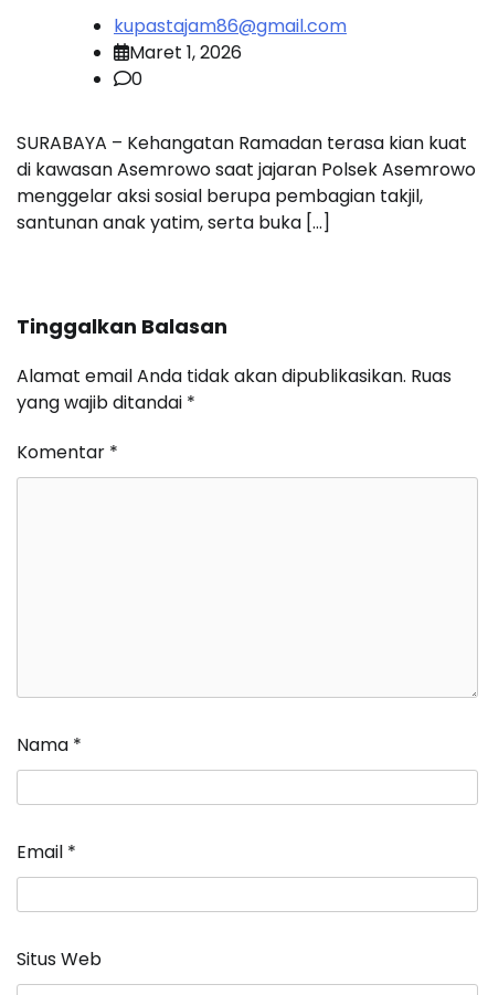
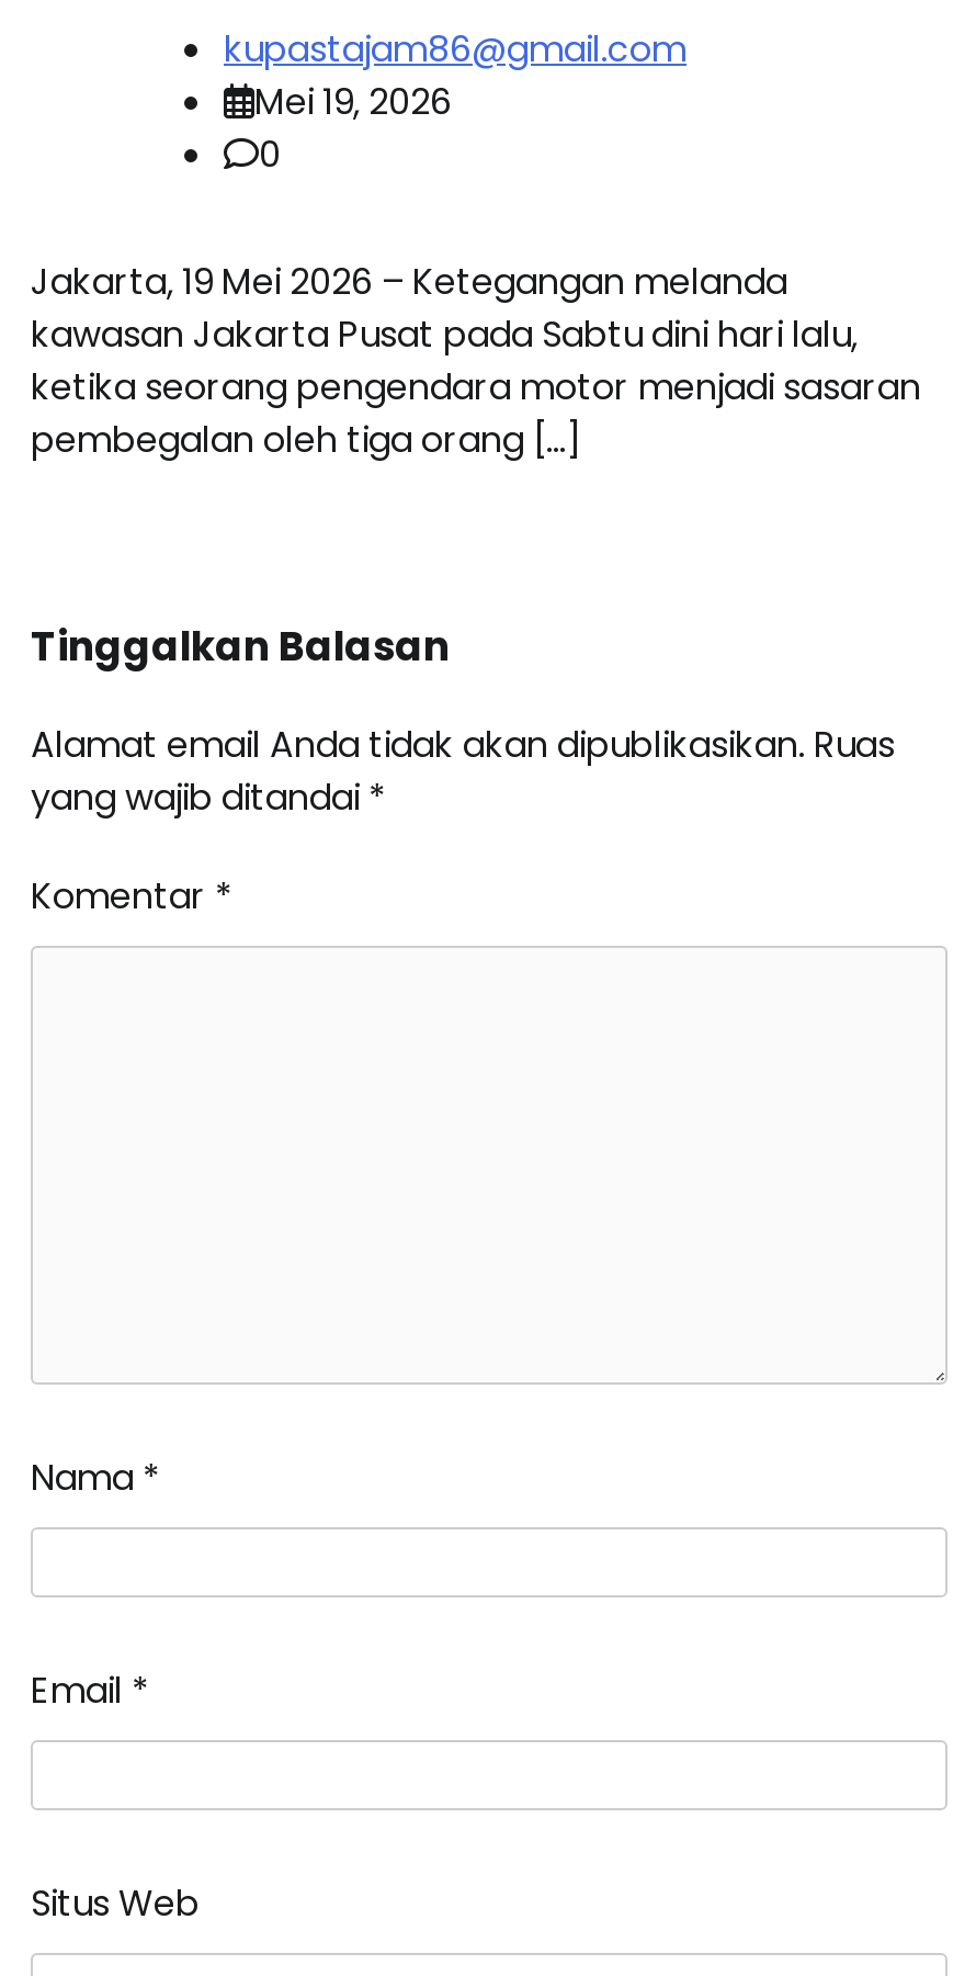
[129,39,242,65] Maret 1, 2026 -> [254,77,452,127] Mei 19, 2026
[17,130,476,235] SURABAYA – Kehangatan Ramadan terasa kian kuat | di kawasan Asemrowo saat jajaran Polsek Asemrowo | menggelar aksi sosial berupa pembagian takjil, | santunan anak yatim, serta buka […] -> [31,257,921,465] Jakarta, 19 Mei 2026 – Ketegangan melanda | kawasan Jakarta Pusat pada Sabtu dini hari lalu, | ketika seorang pengendara motor menjadi sasaran | pembegalan oleh tiga orang […]

